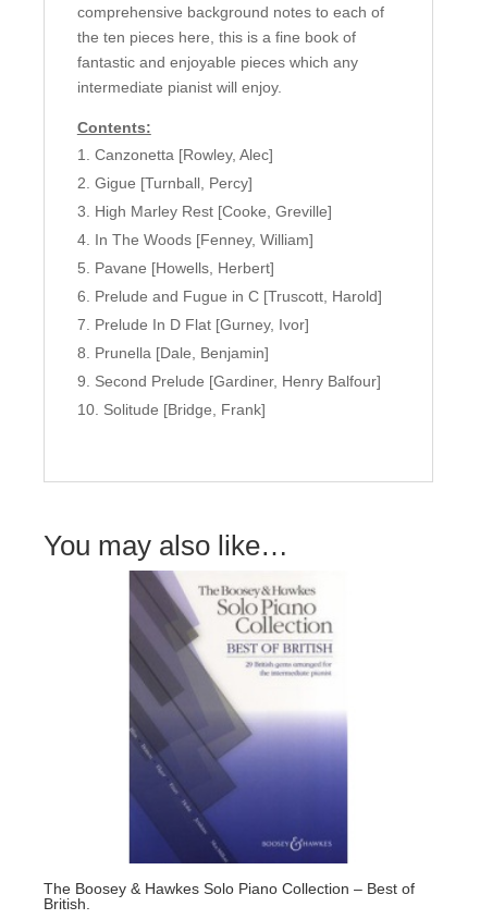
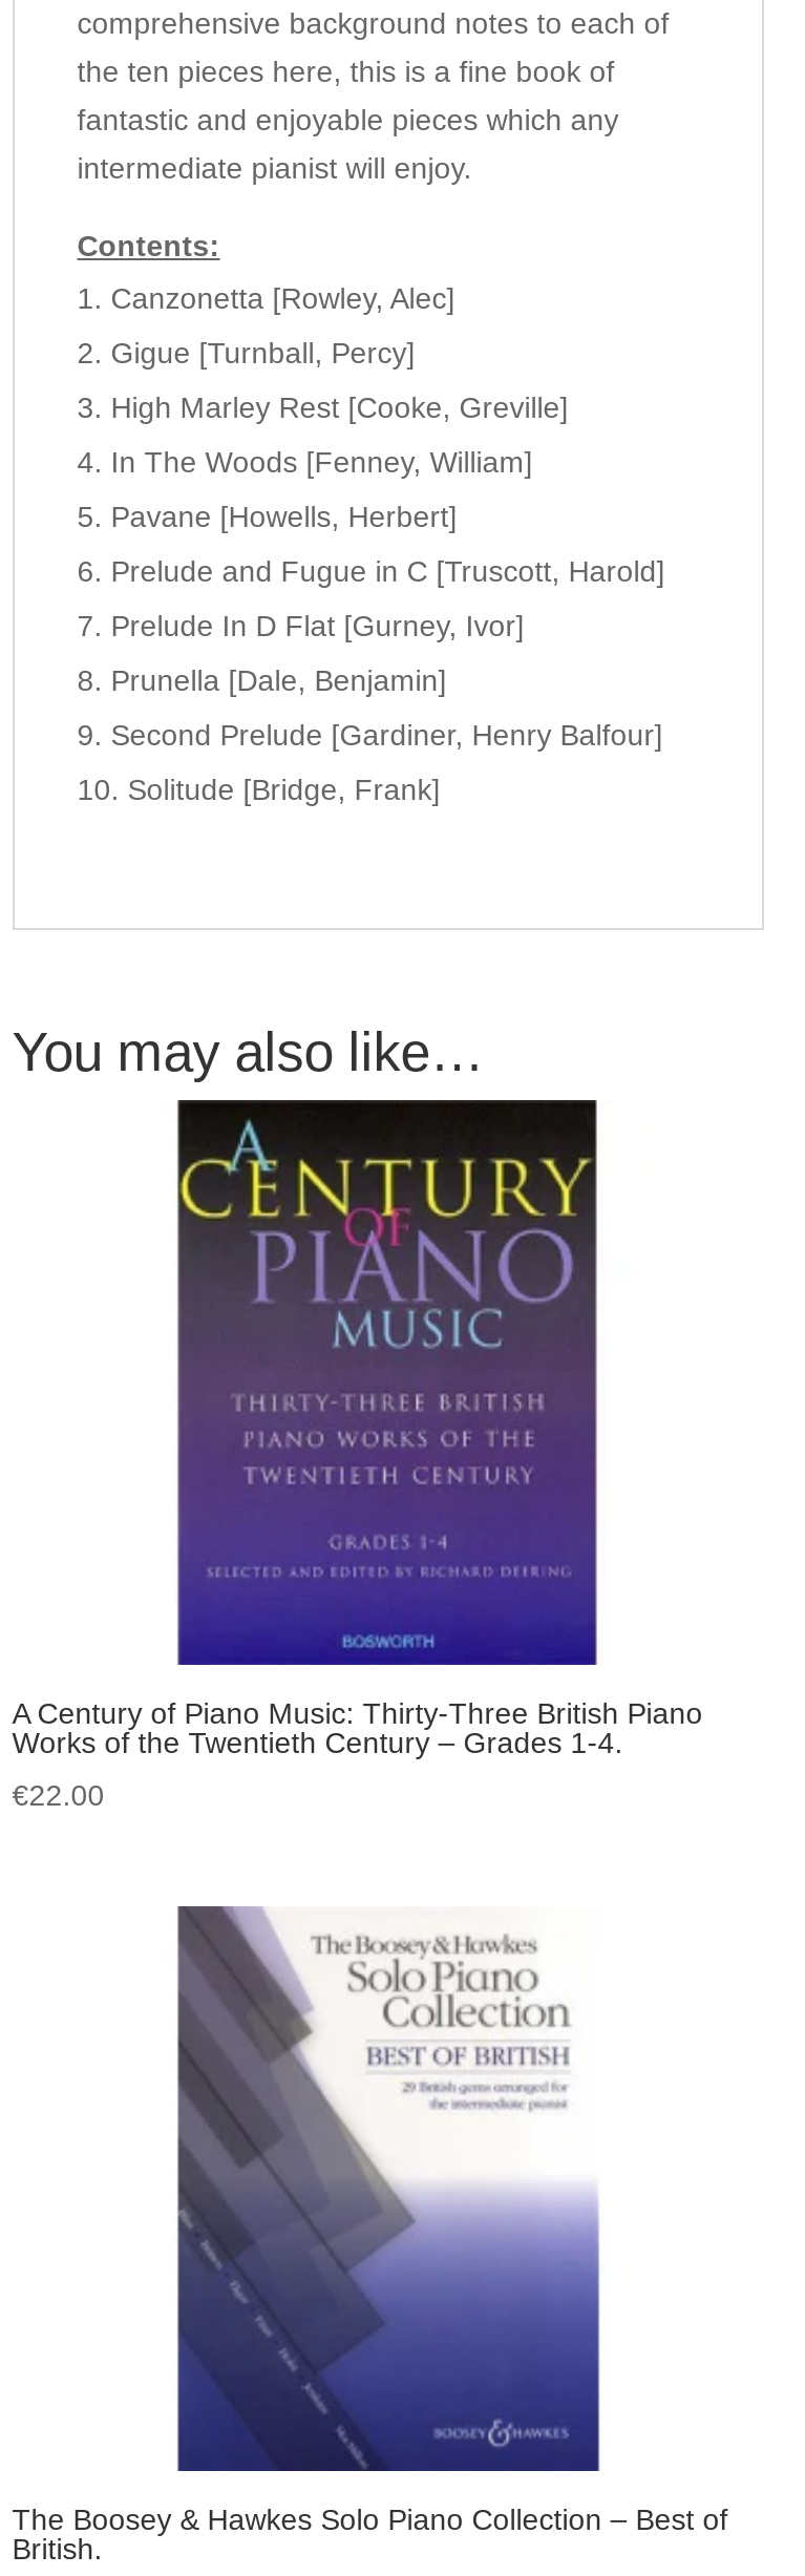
none -> [12,1098,703,1812] [image] | A Century of Piano Music: Thirty-Three British Piano | Works of the Twentieth Century – Grades 1-4. | €22.00

